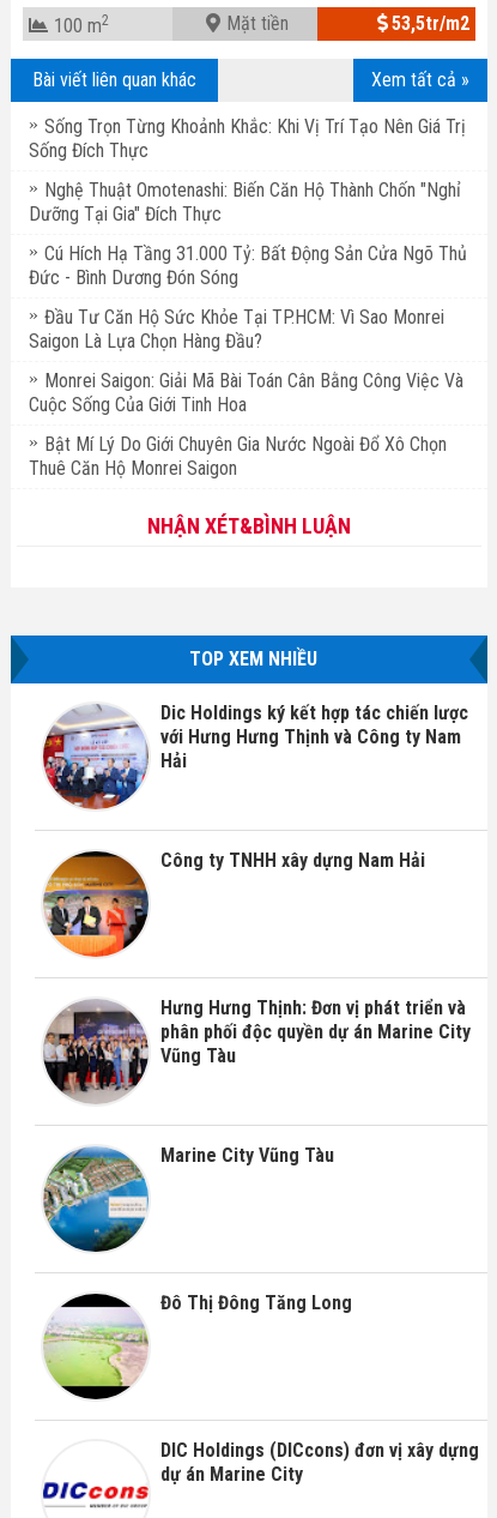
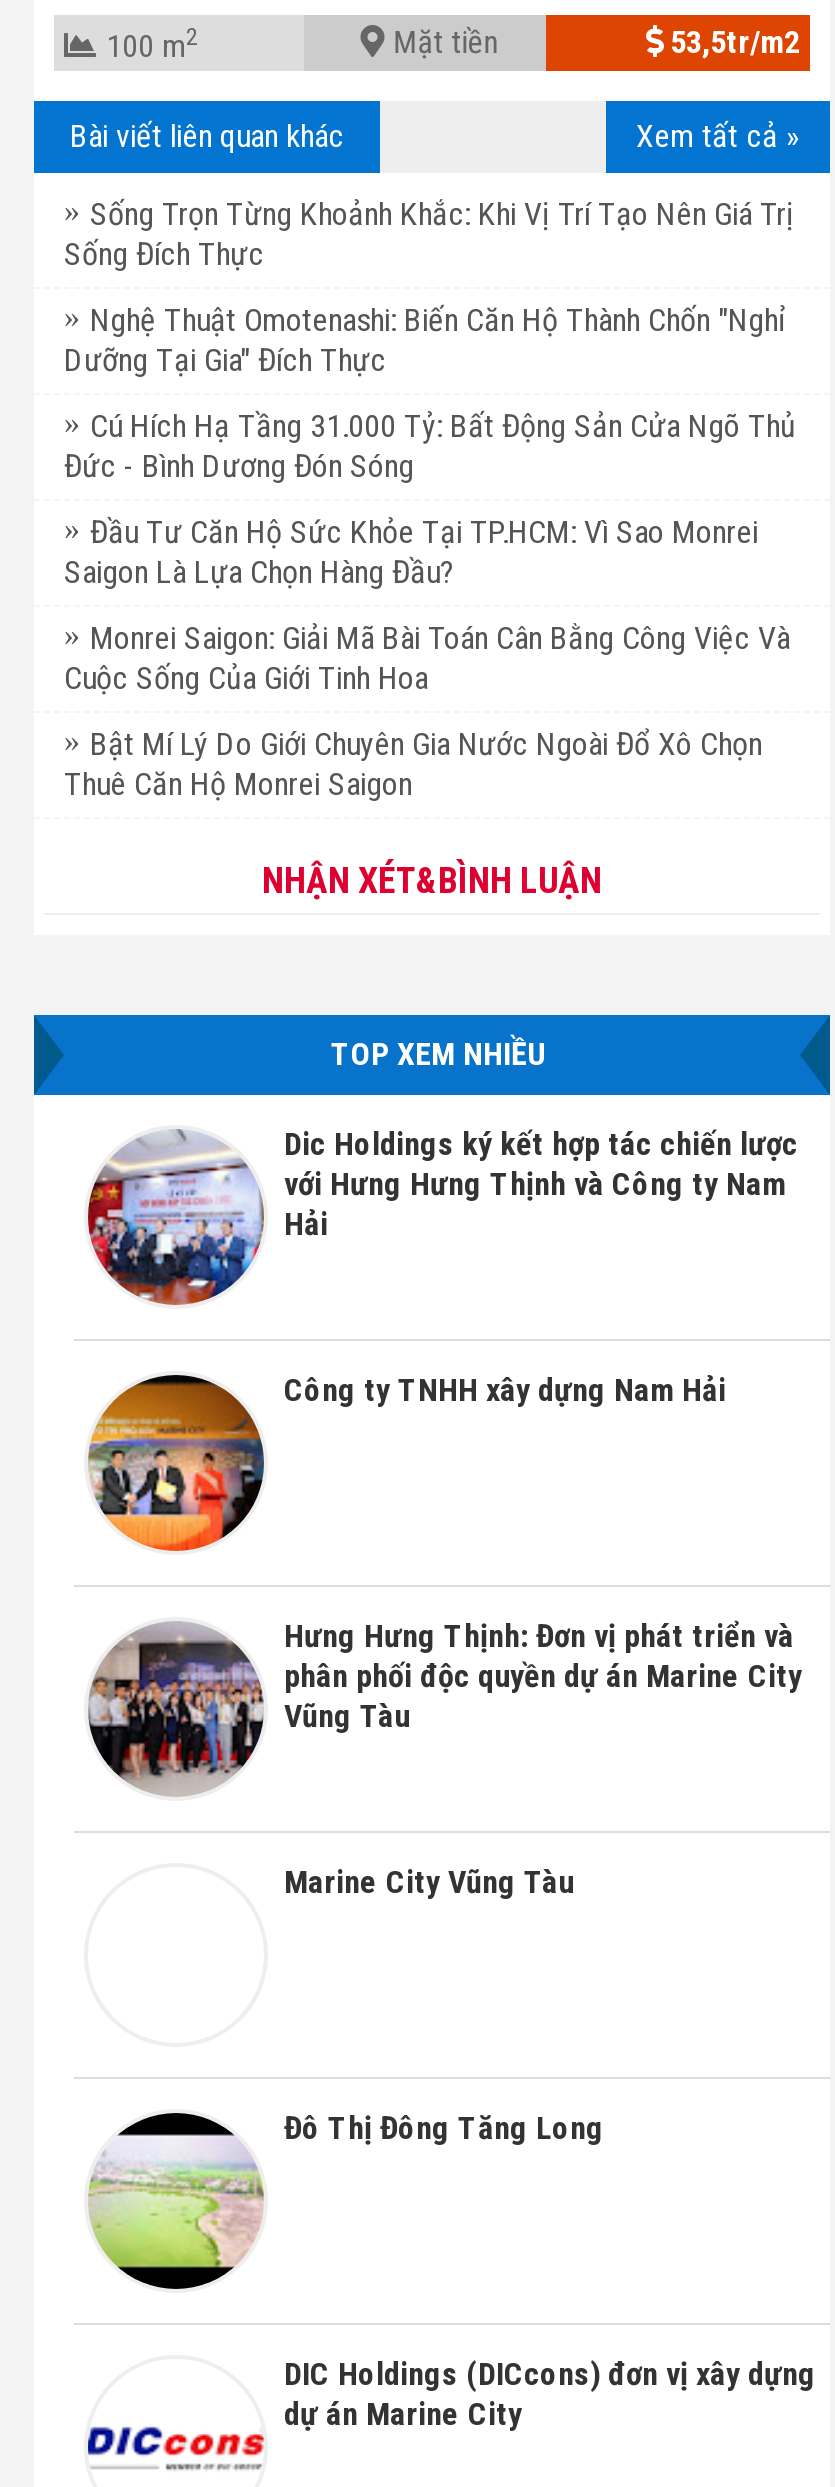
[42,1146,150,1253] [image] -> none

